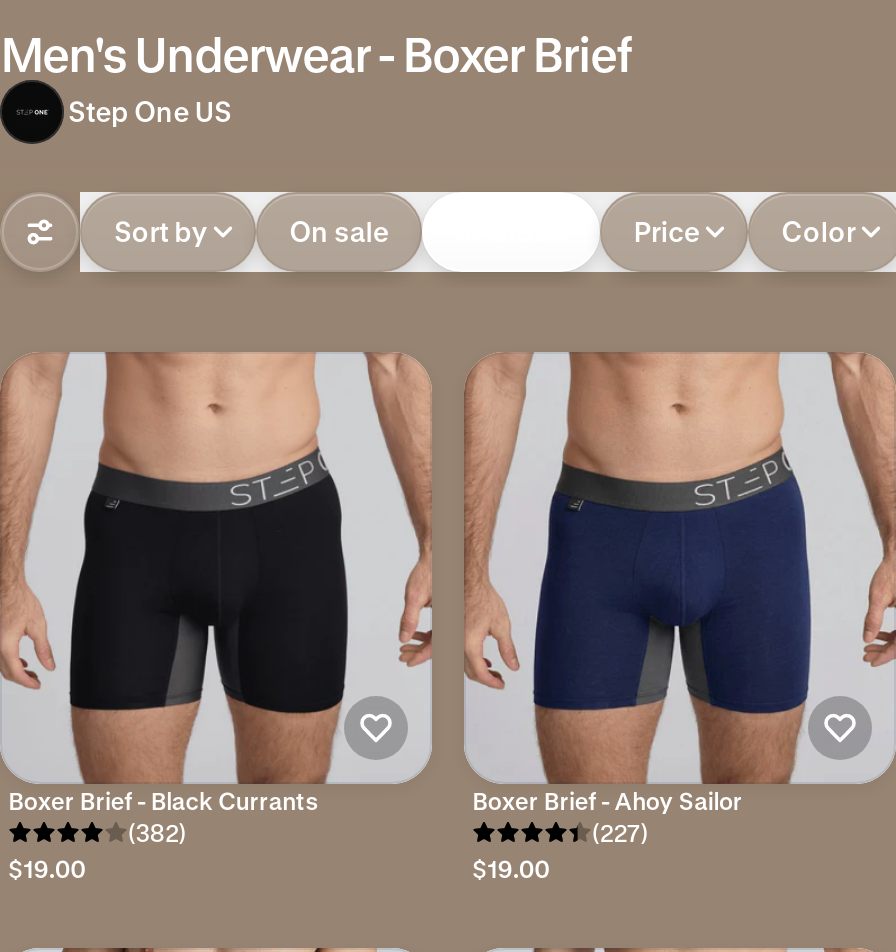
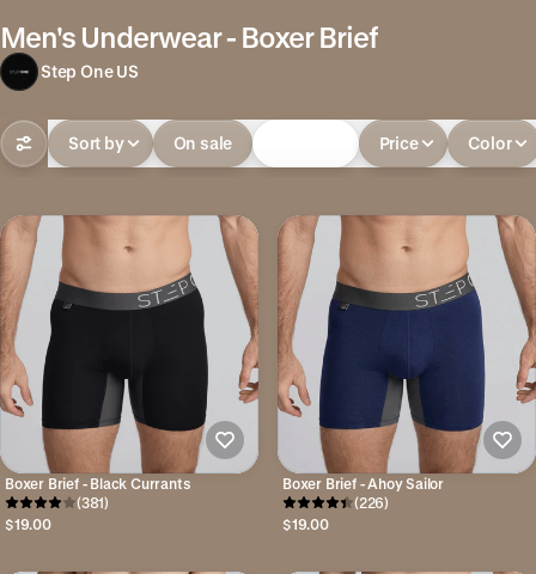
[128,818,186,846] (382) -> [77,494,109,511] (381)
[592,818,648,846] (227) -> [354,494,389,511] (226)

